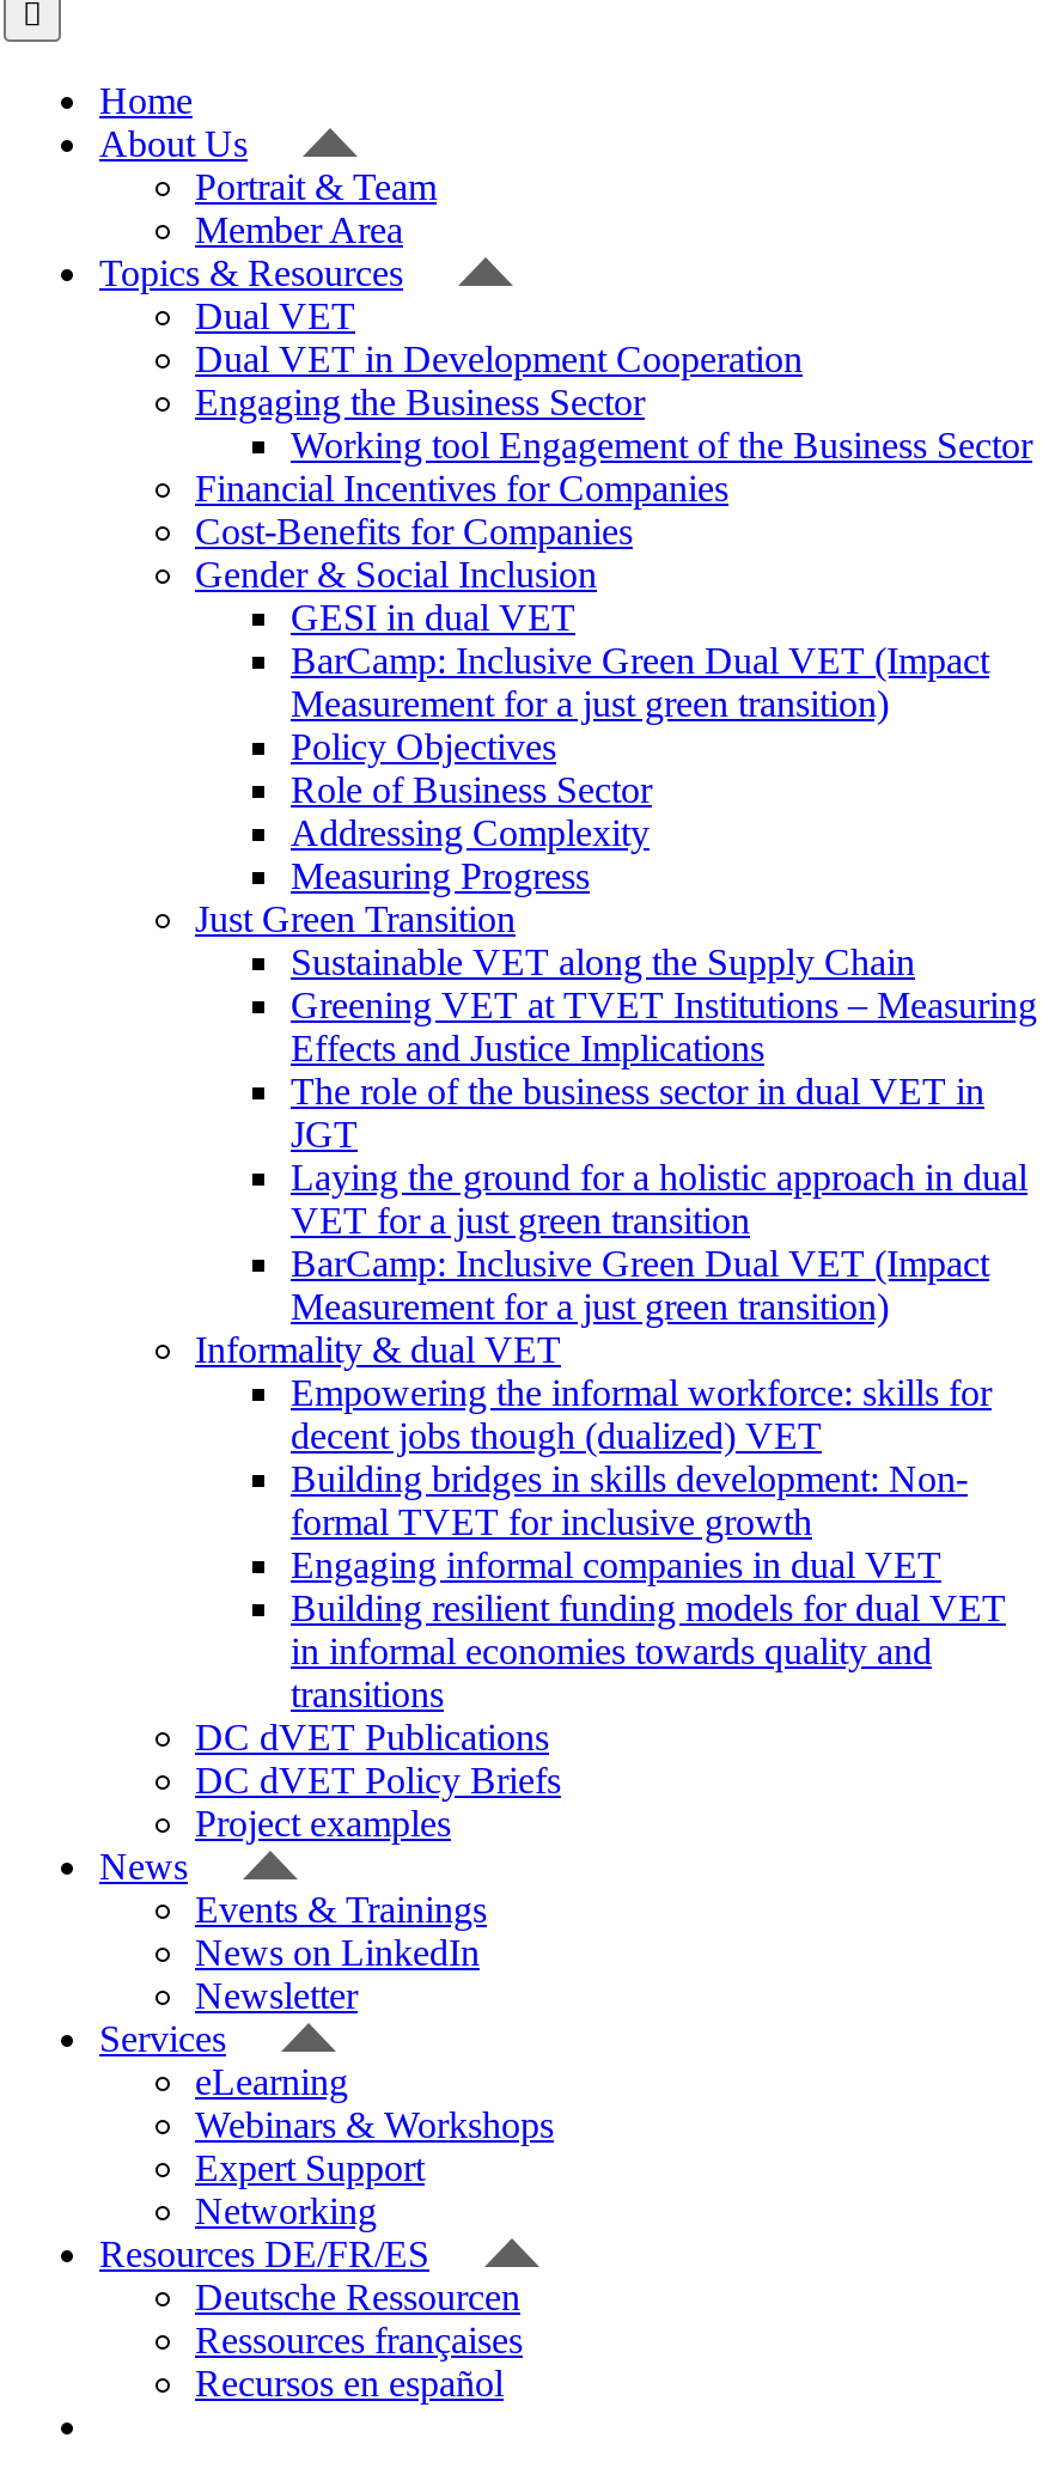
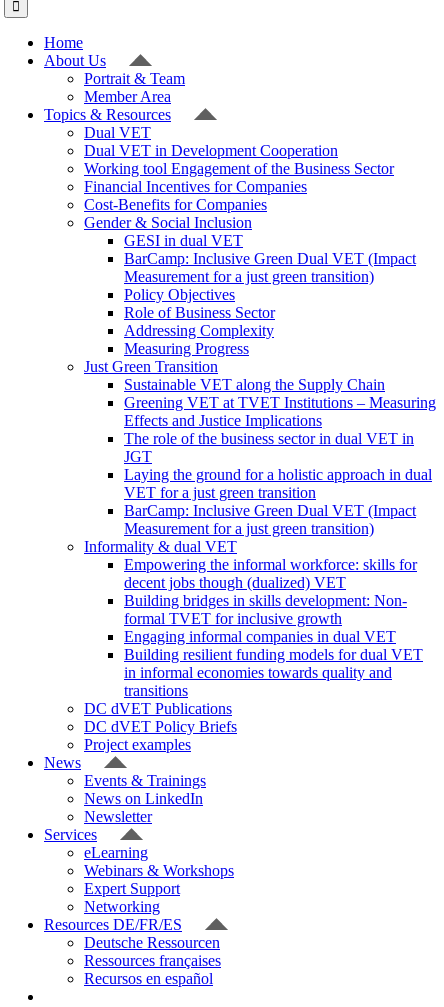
[195,382,645,422] Engaging the Business Sector -> none

